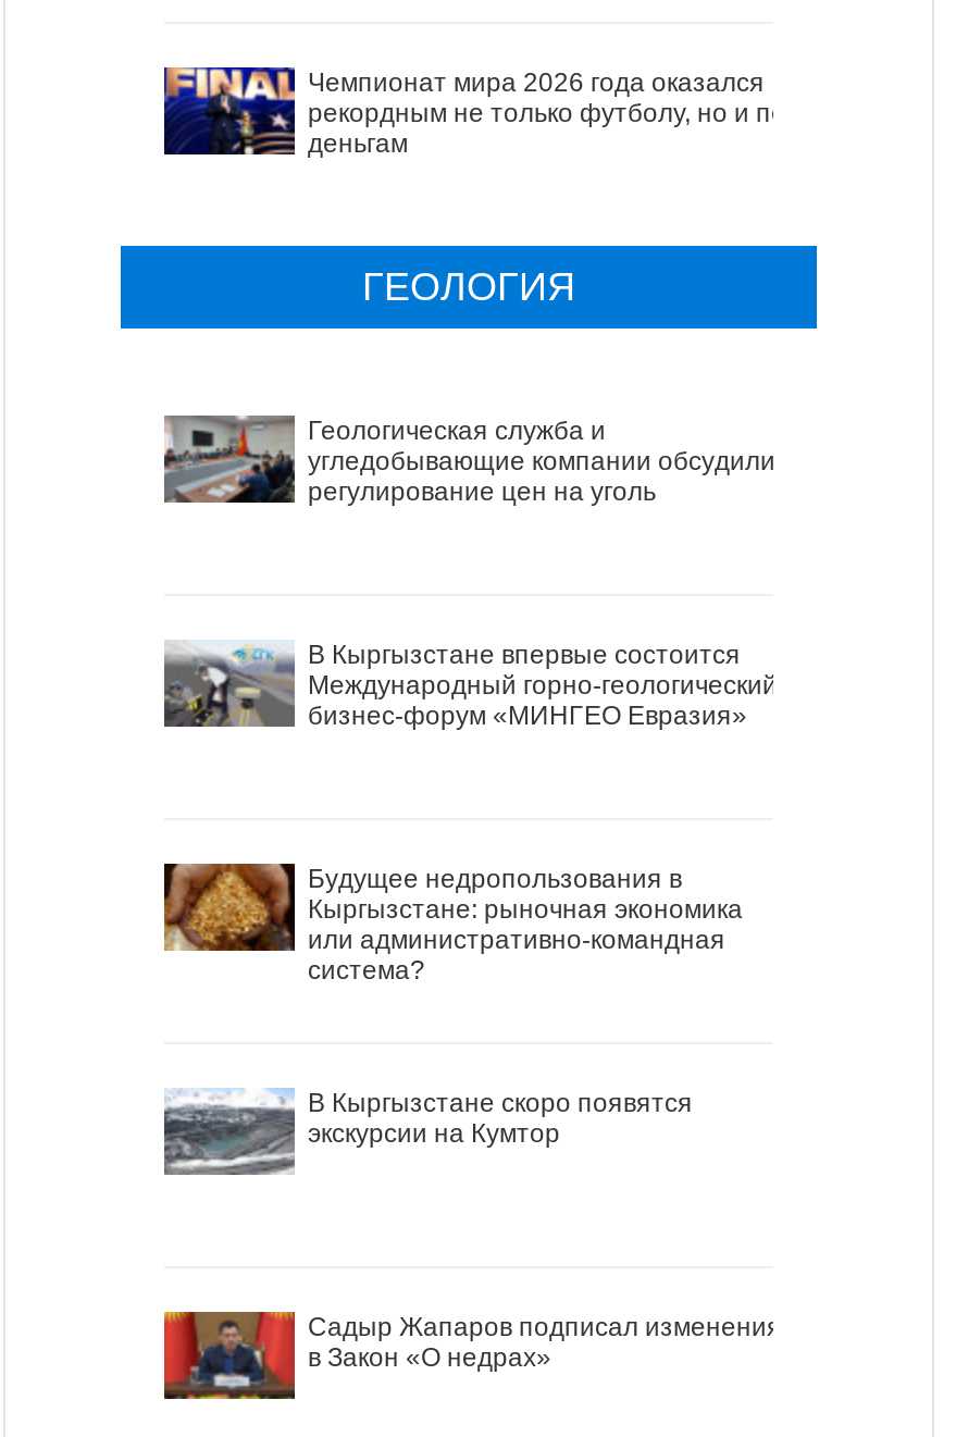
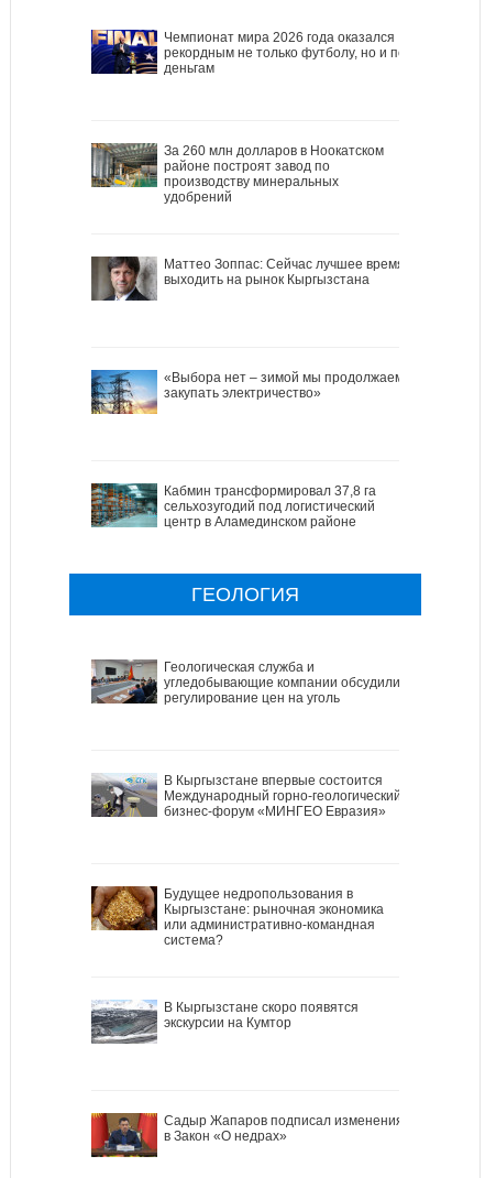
none -> [90,142,384,205] [image] | За 260 млн долларов в Ноокатском | районе построят завод по | производству минеральных | удобрений
none -> [90,255,405,302] [image] | Маттео Зоппас: Сейчас лучшее время | выходить на рынок Кыргызстана
none -> [90,369,404,415] [image] | «Выбора нет – зимой мы продолжаем | закупать электричество»
none -> [90,482,376,529] [image] | Кабмин трансформировал 37,8 га | сельхозугодий под логистический | центр в Аламединском районе

